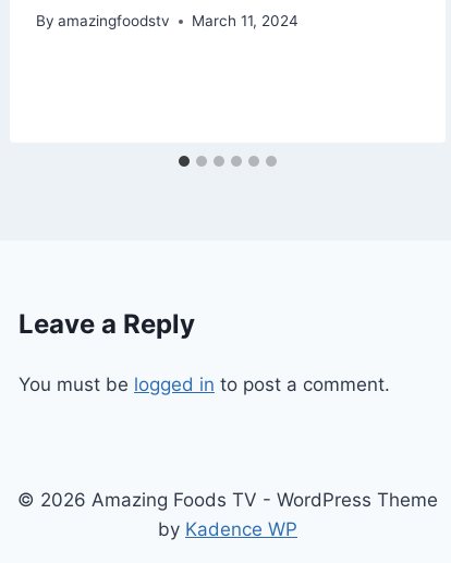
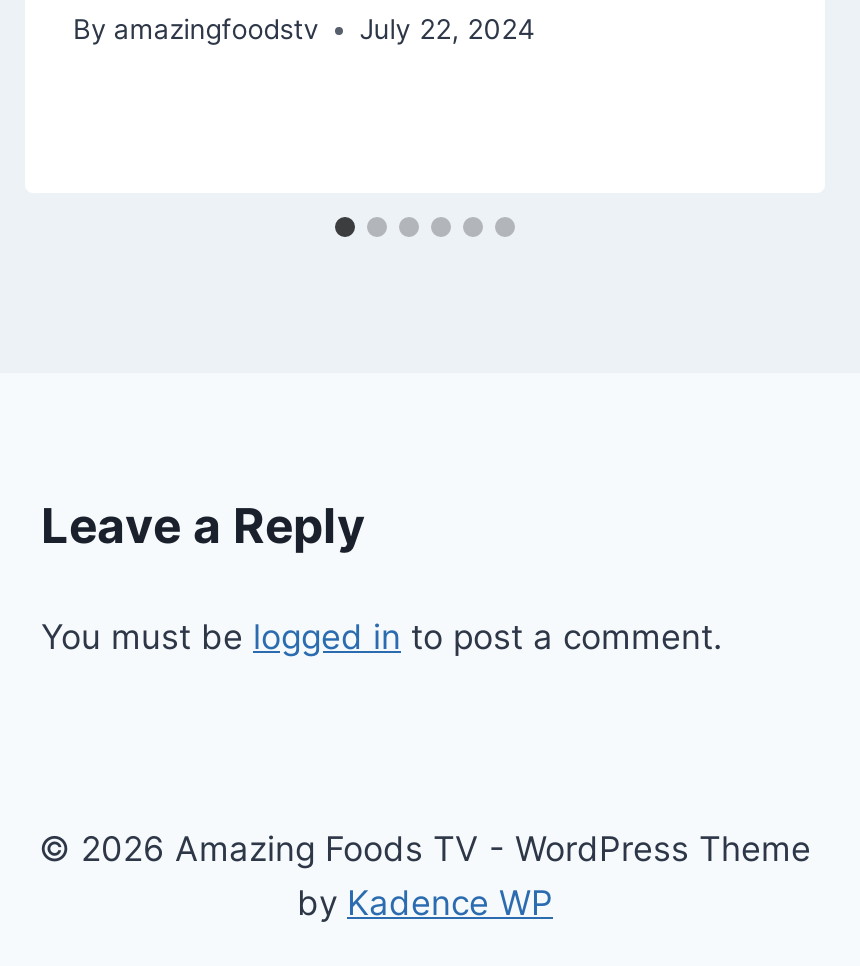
[36,12,299,30] By amazingfoodstv March 11, 2024 -> [73,14,535,46] By amazingfoodstv July 22, 2024

